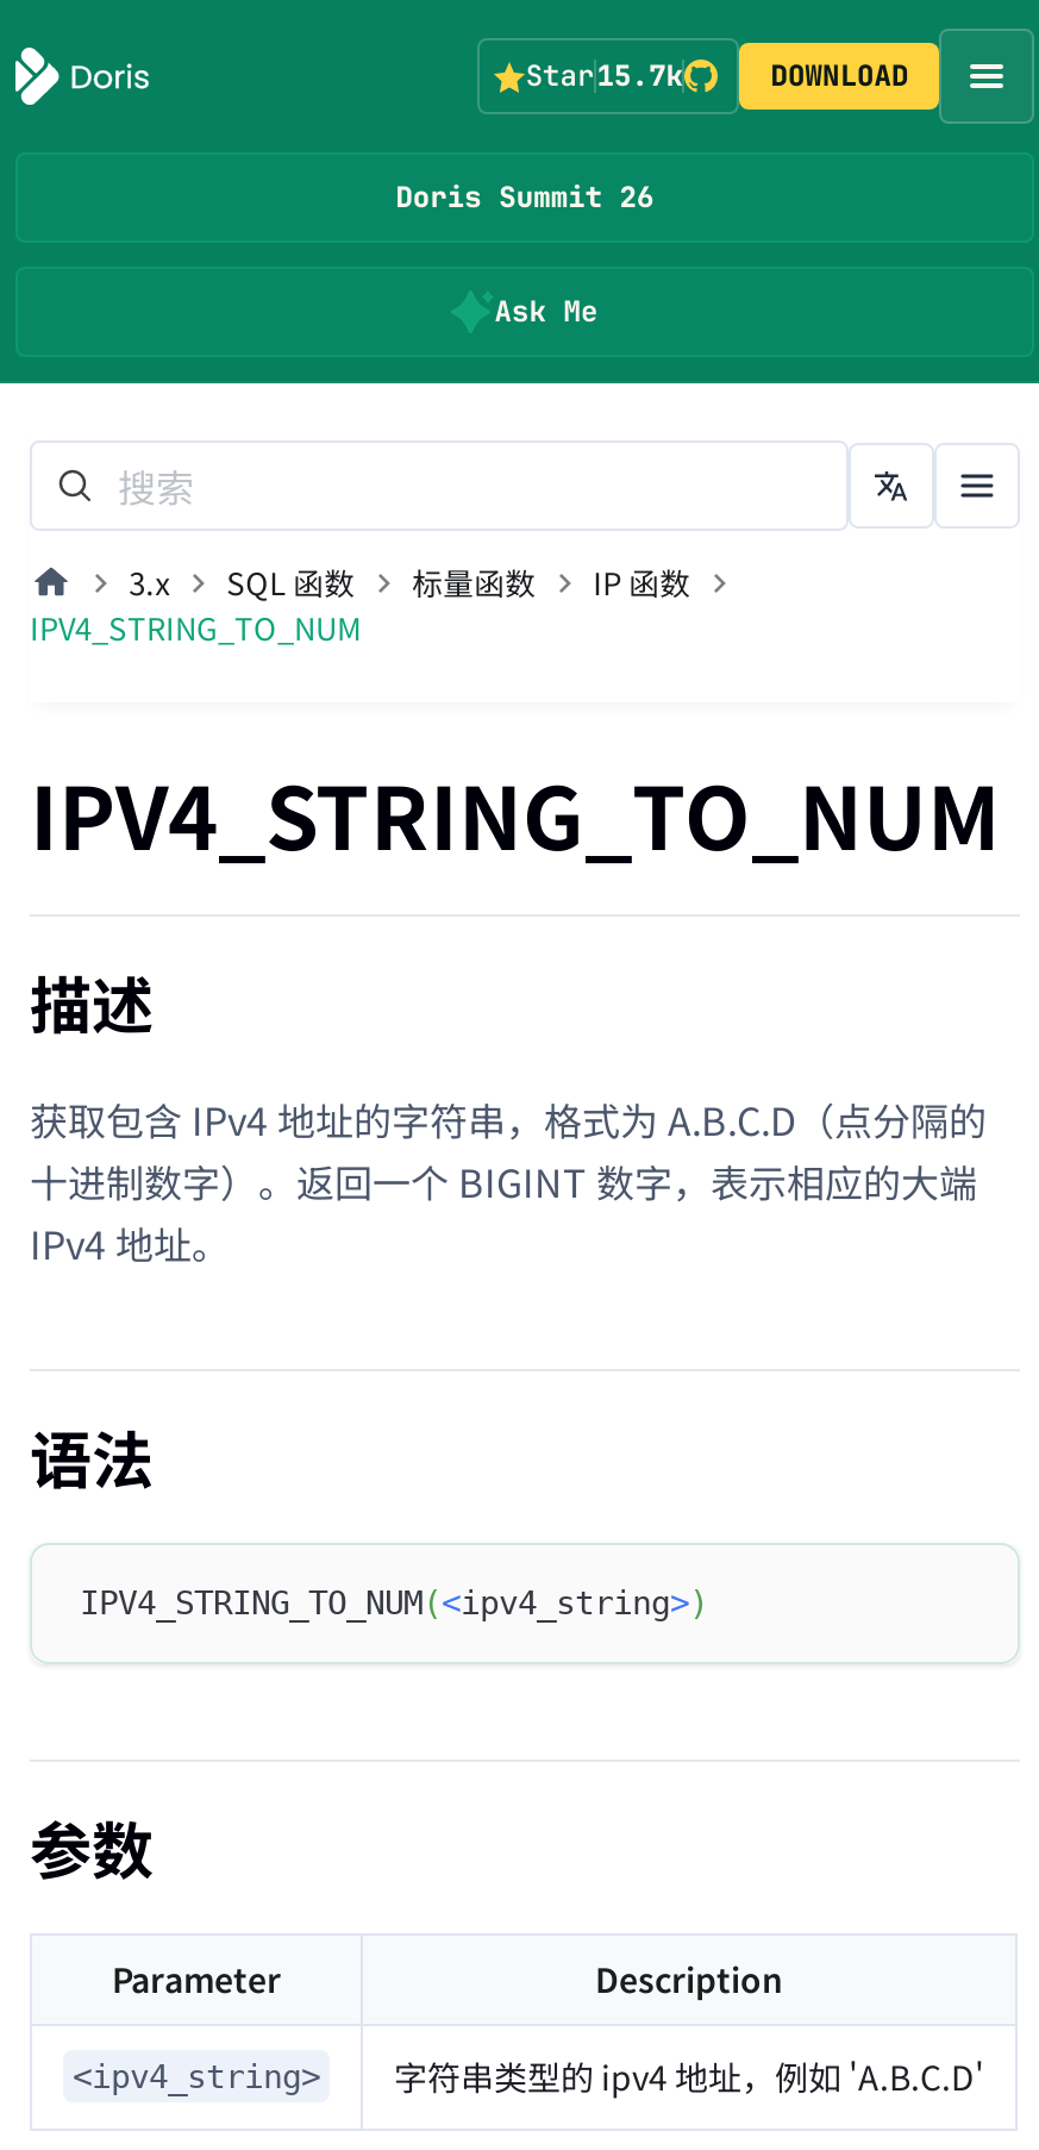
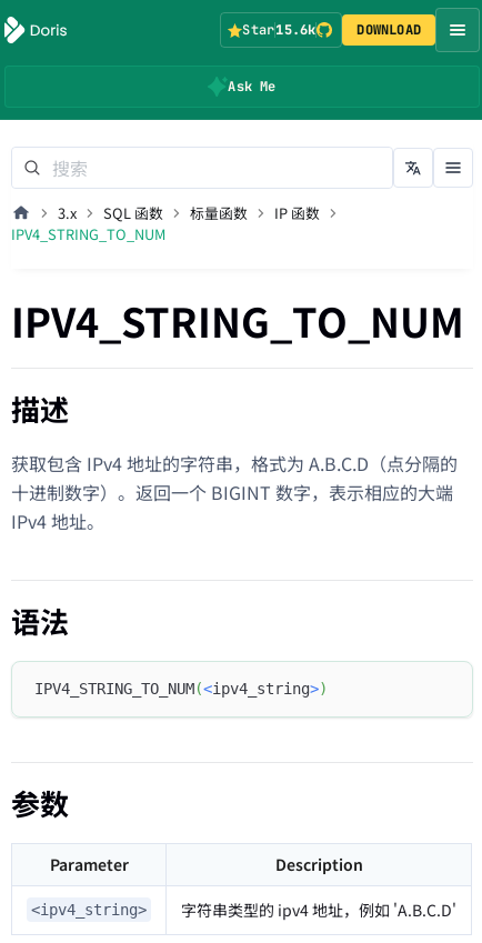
[526,57,683,95] Star15.7k -> [242,21,316,39] Star15.6k
[396,179,654,217] Doris Summit 26 -> none

